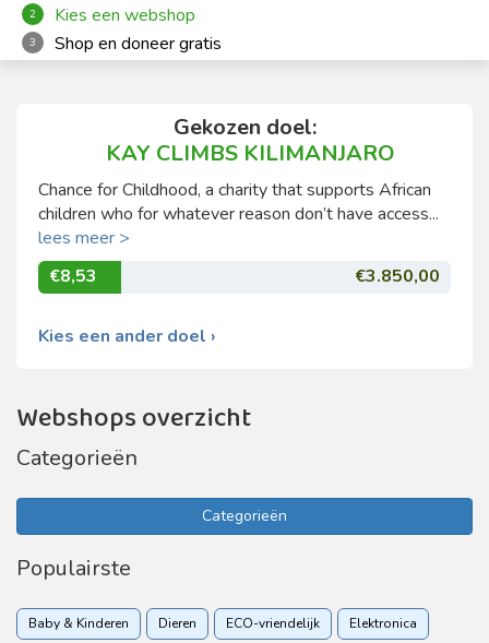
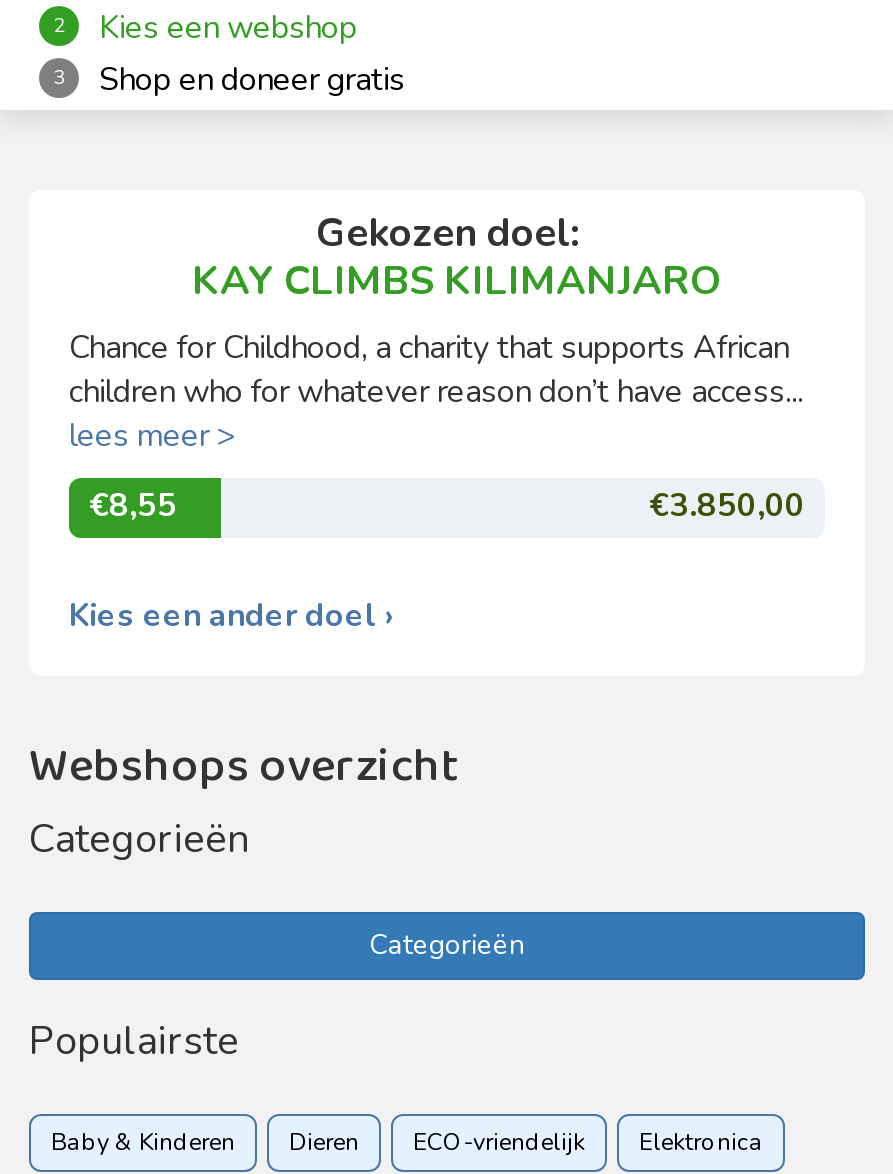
[49,264,97,288] €8,53 -> [89,484,177,528] €8,55

